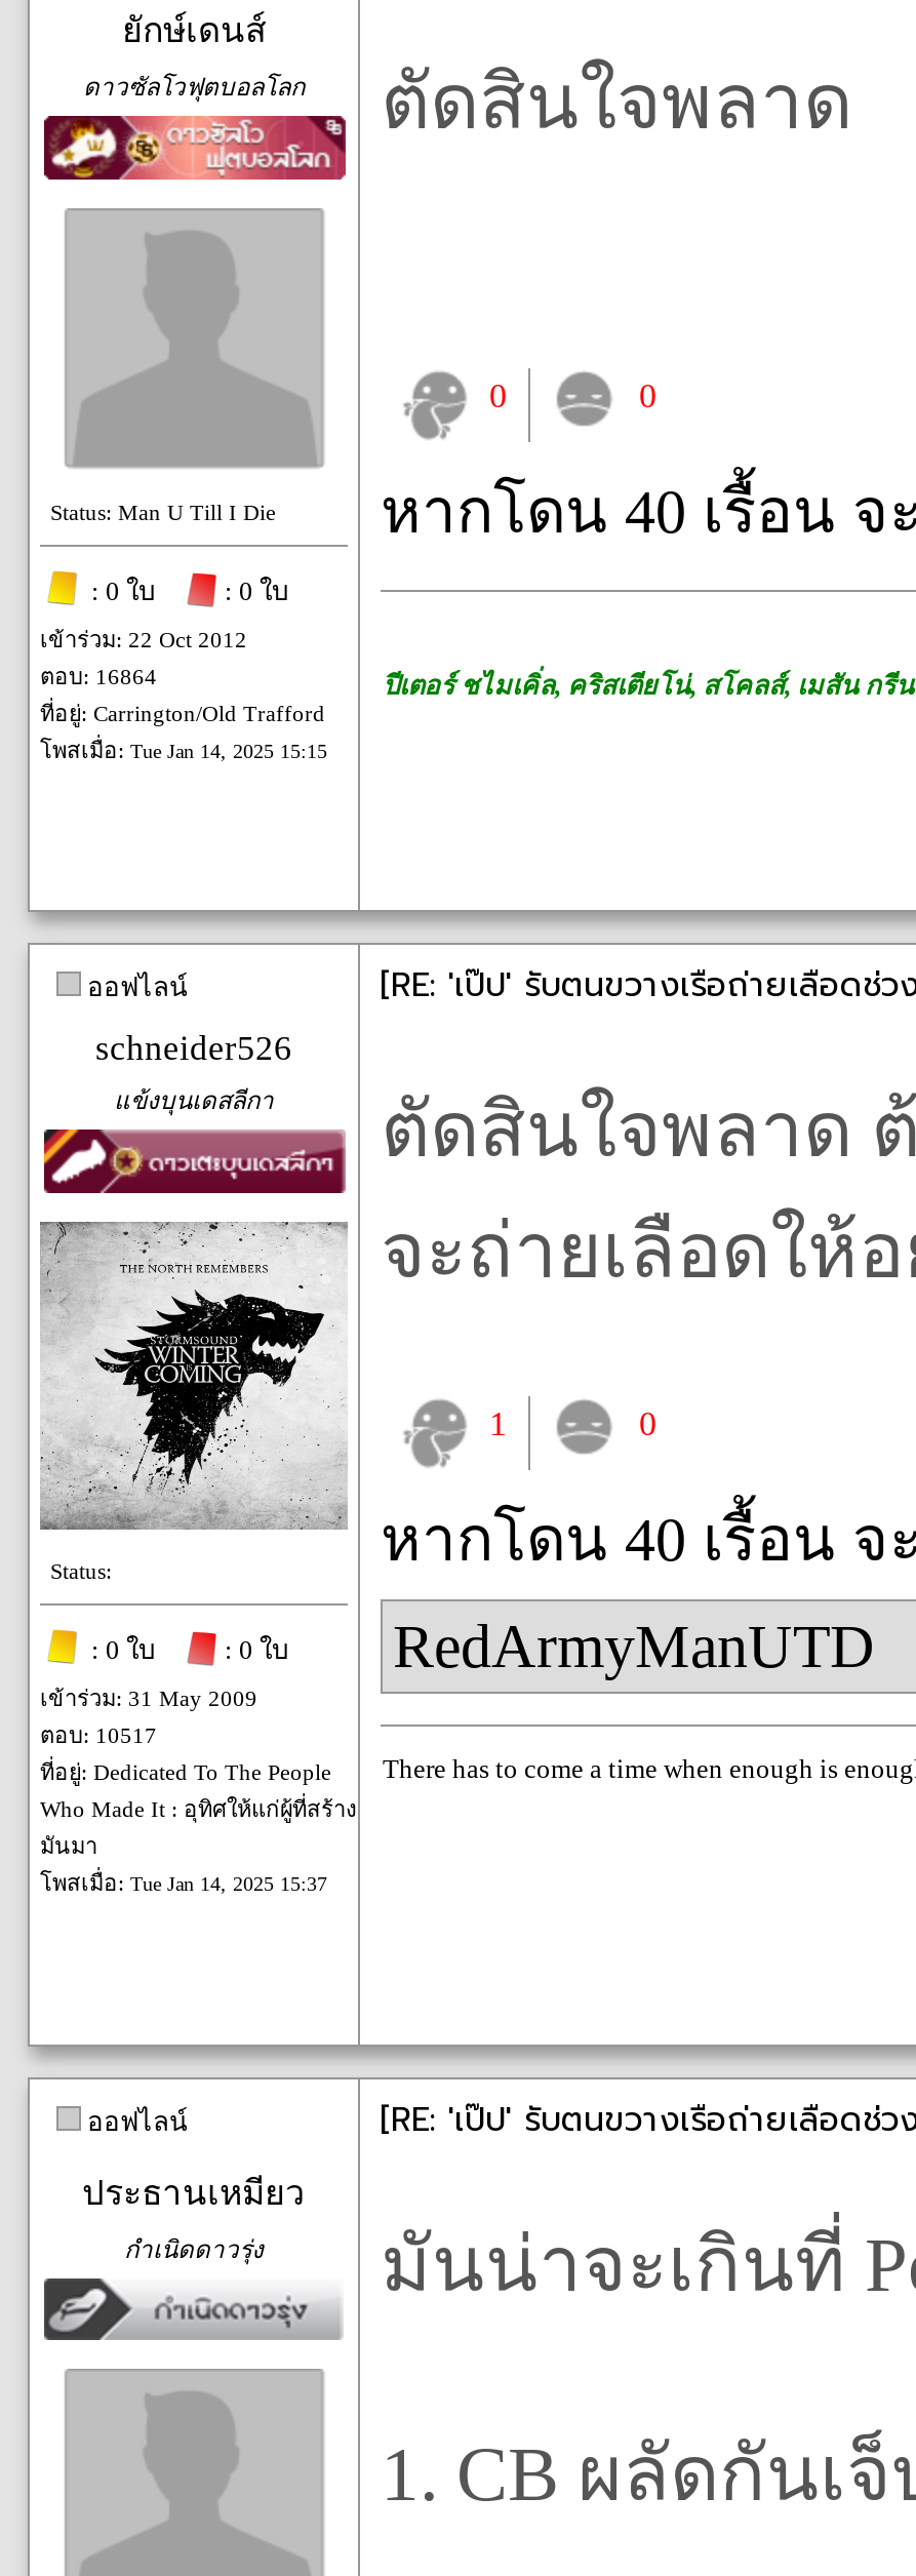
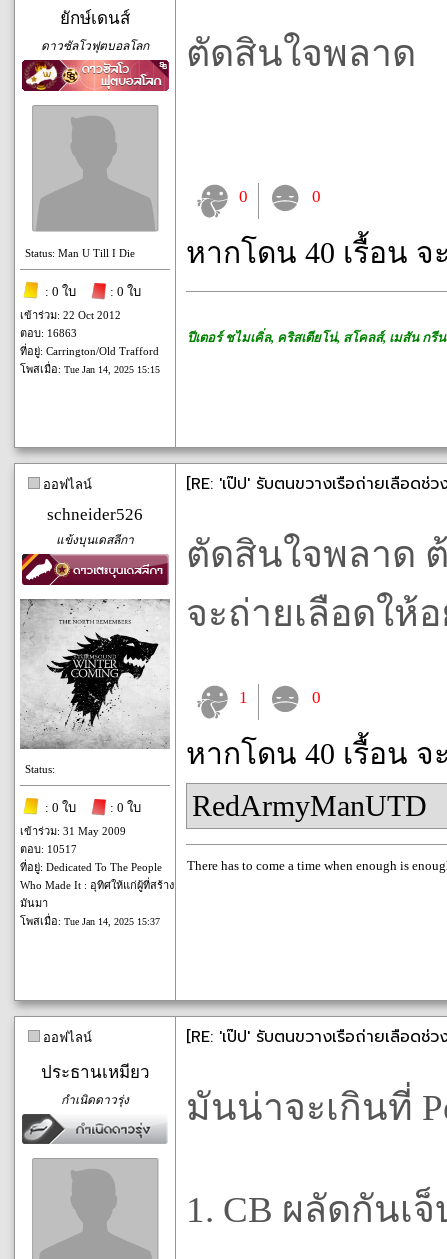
[40,664,157,688] ตอบ: 16864 -> [20,327,77,339] ตอบ: 16863

